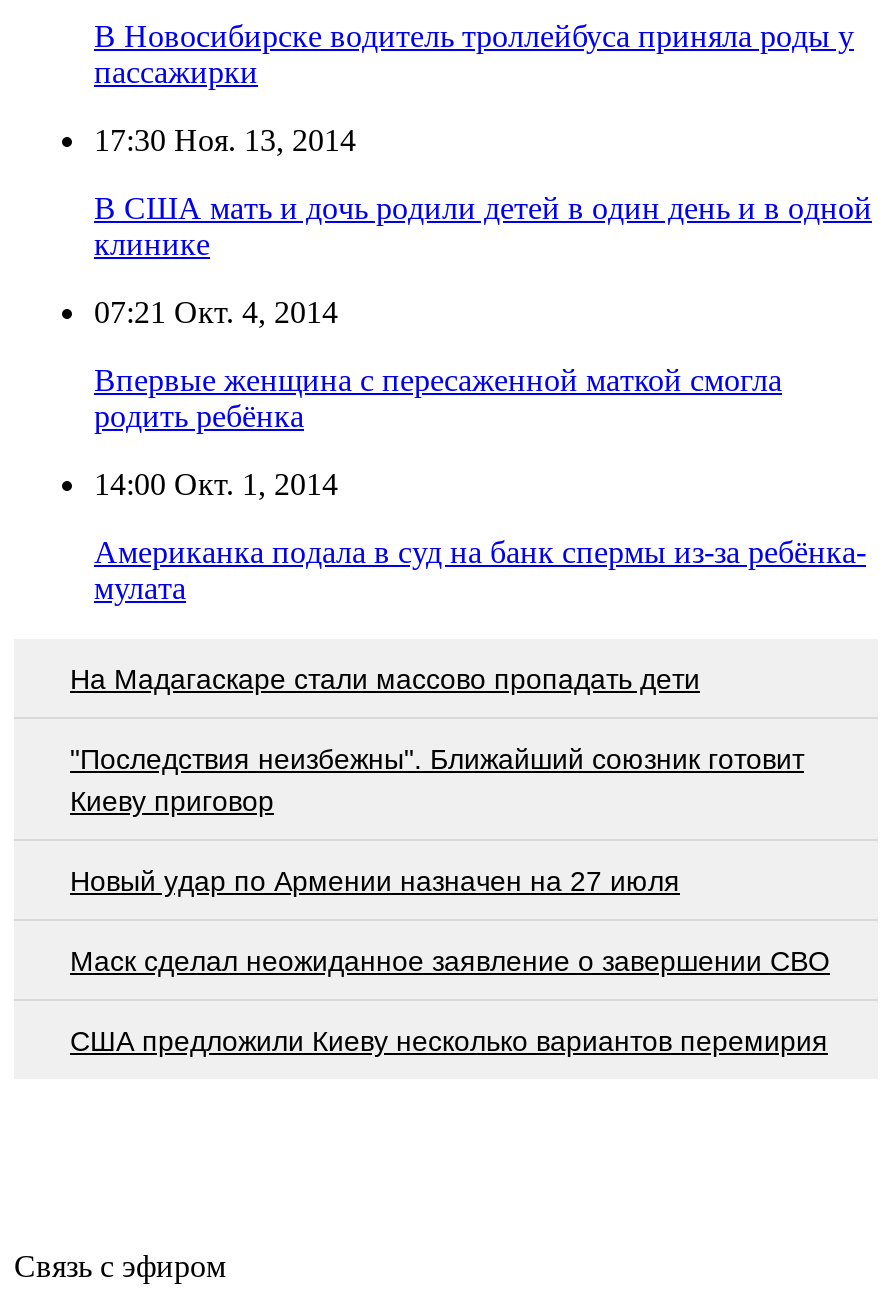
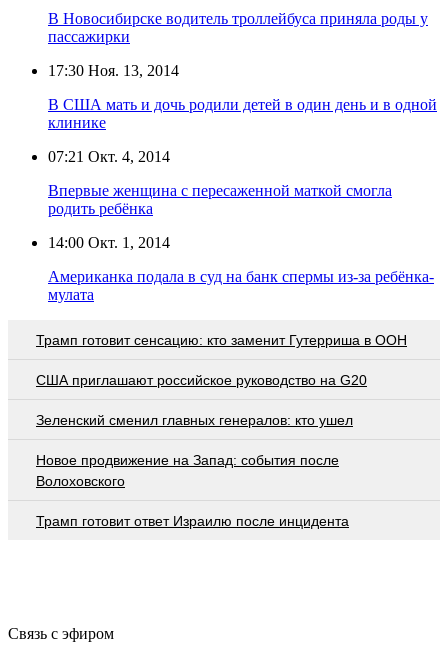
[70,662,700,694] На Мадагаскаре стали массово пропадать дети -> [36,332,407,348] Трамп готовит сенсацию: кто заменит Гутерриша в ООН
[70,742,804,816] "Последствия неизбежны". Ближайший союзник готовит | Киеву приговор -> [36,372,367,388] США приглашают российское руководство на G20
[70,864,680,896] Новый удар по Армении назначен на 27 июля -> [36,412,353,428] Зеленский сменил главных генералов: кто ушел
[70,944,830,976] Маск сделал неожиданное заявление о завершении СВО -> [36,452,339,489] Новое продвижение на Запад: события после | Волоховского
[70,1024,828,1056] США предложили Киеву несколько вариантов перемирия -> [36,513,349,529] Трамп готовит ответ Израилю после инцидента

